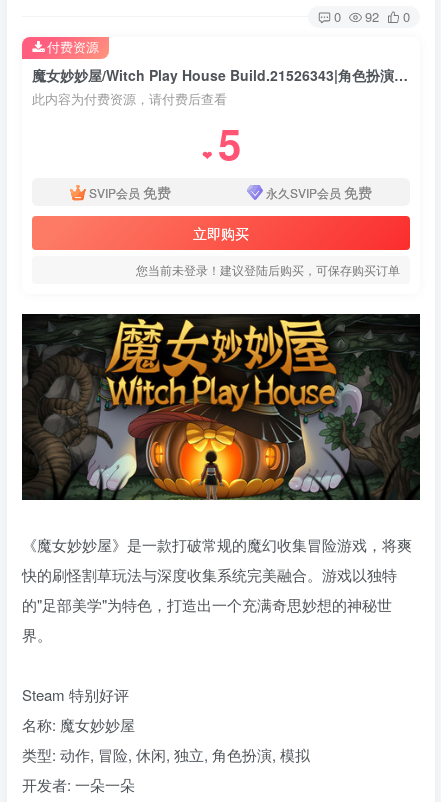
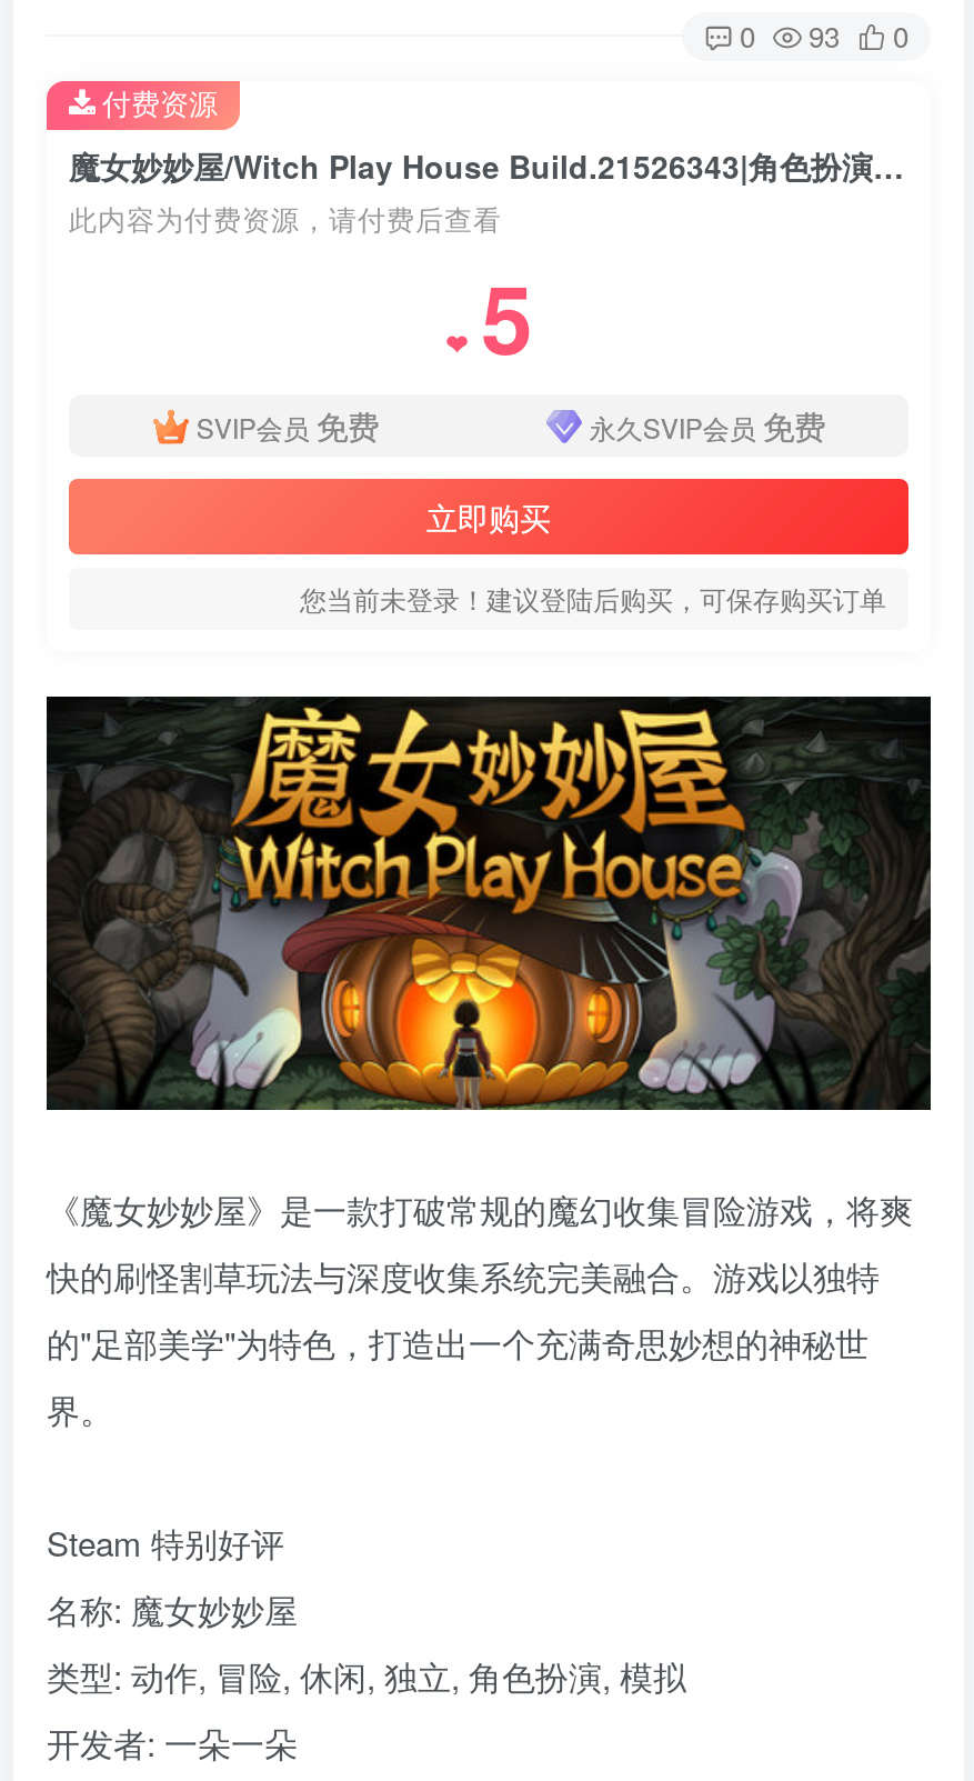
[334,7,410,26] 0 92 0 -> [740,14,908,57] 0 93 0

